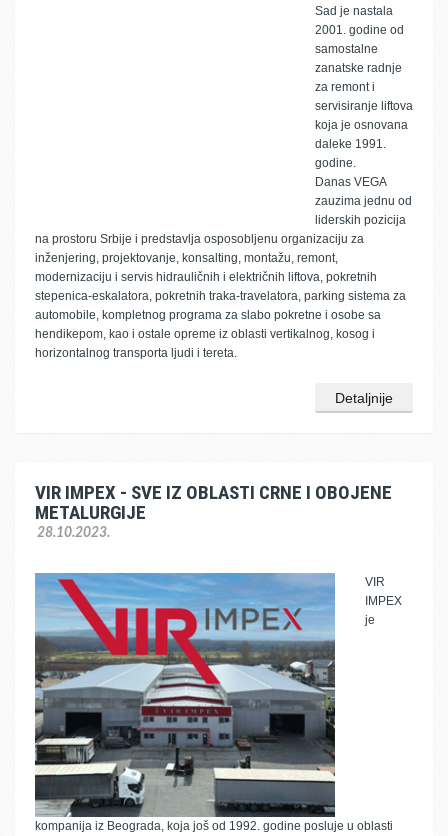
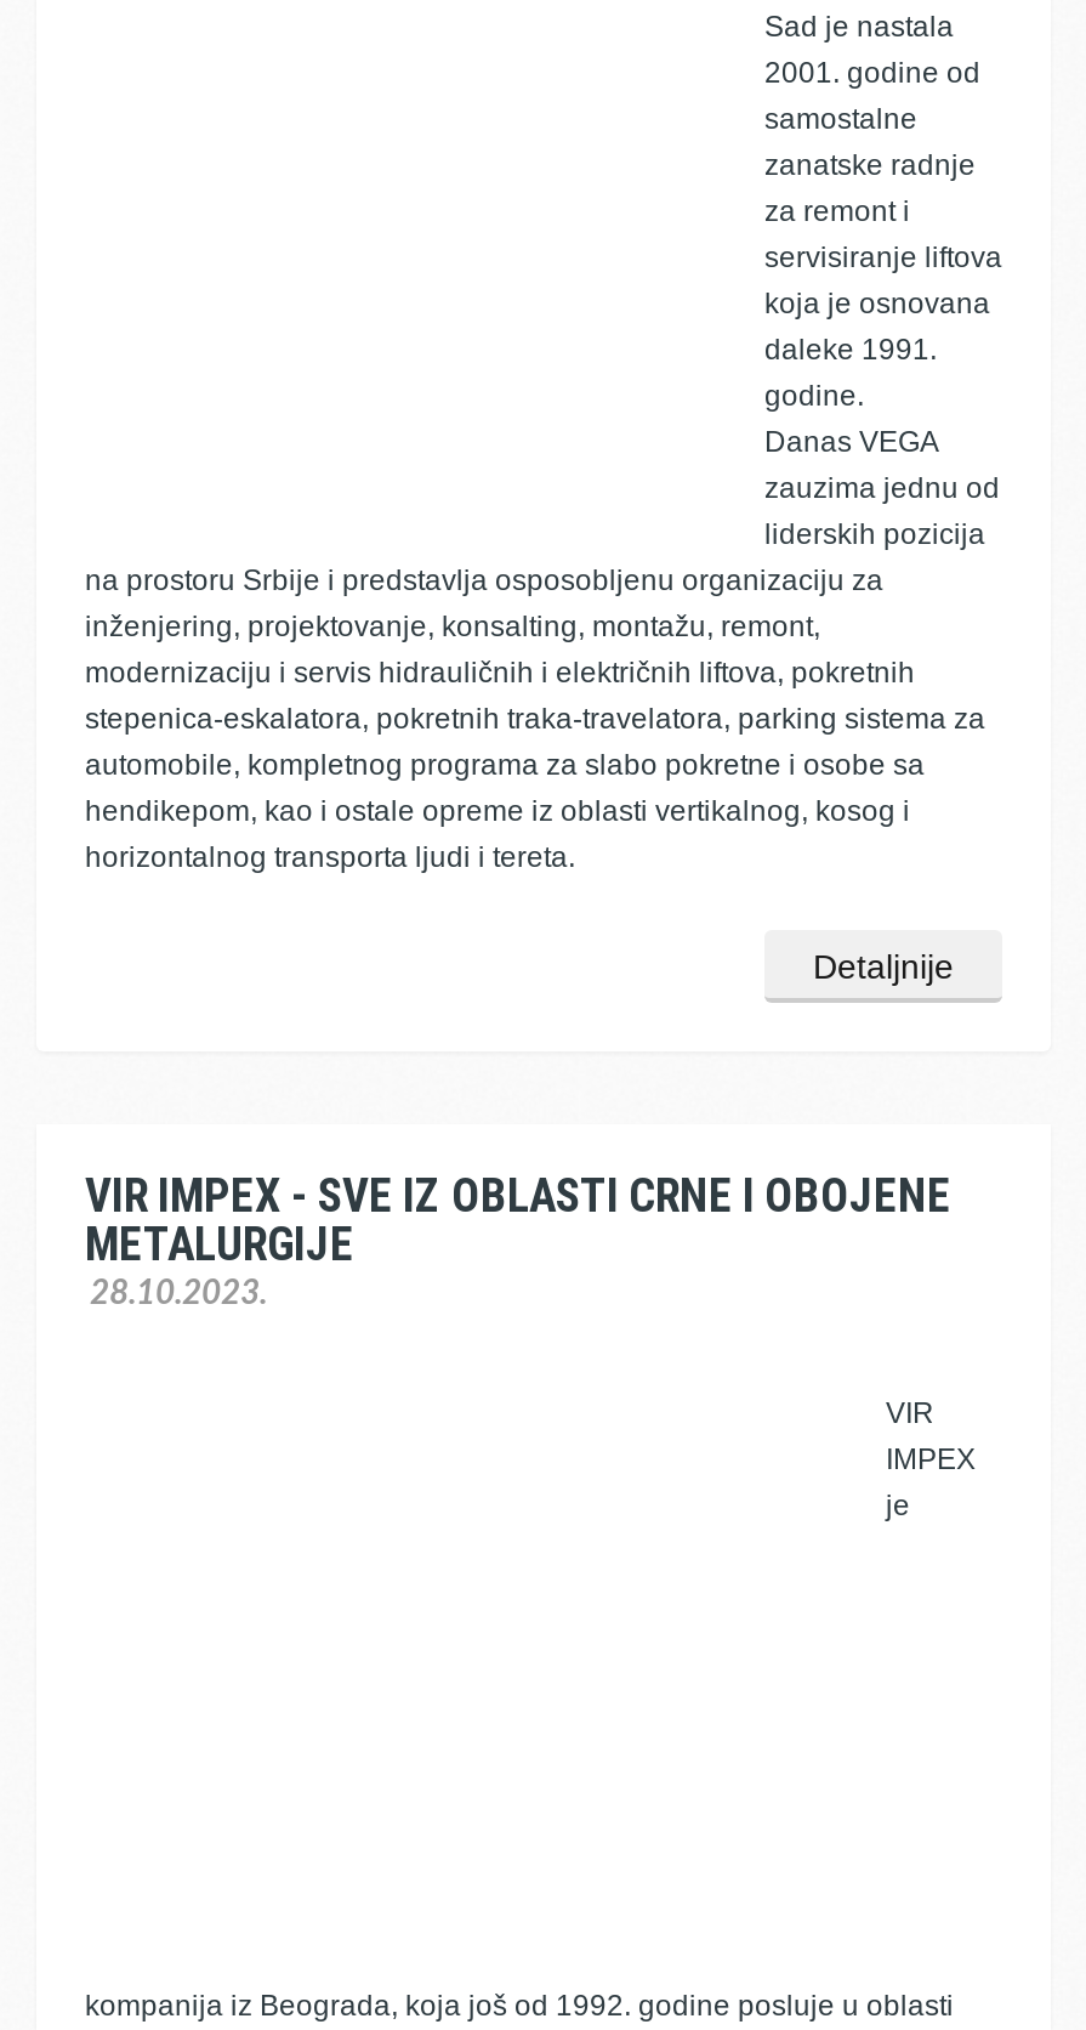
[34,572,336,817] [image] -> none

